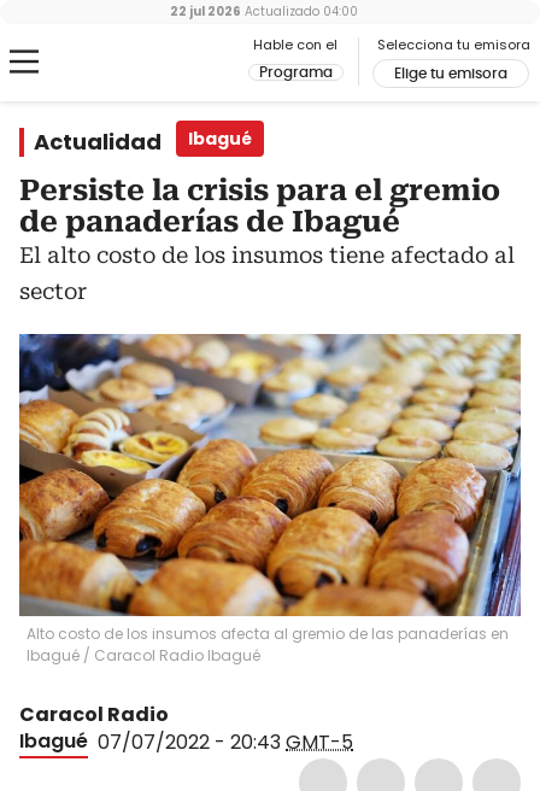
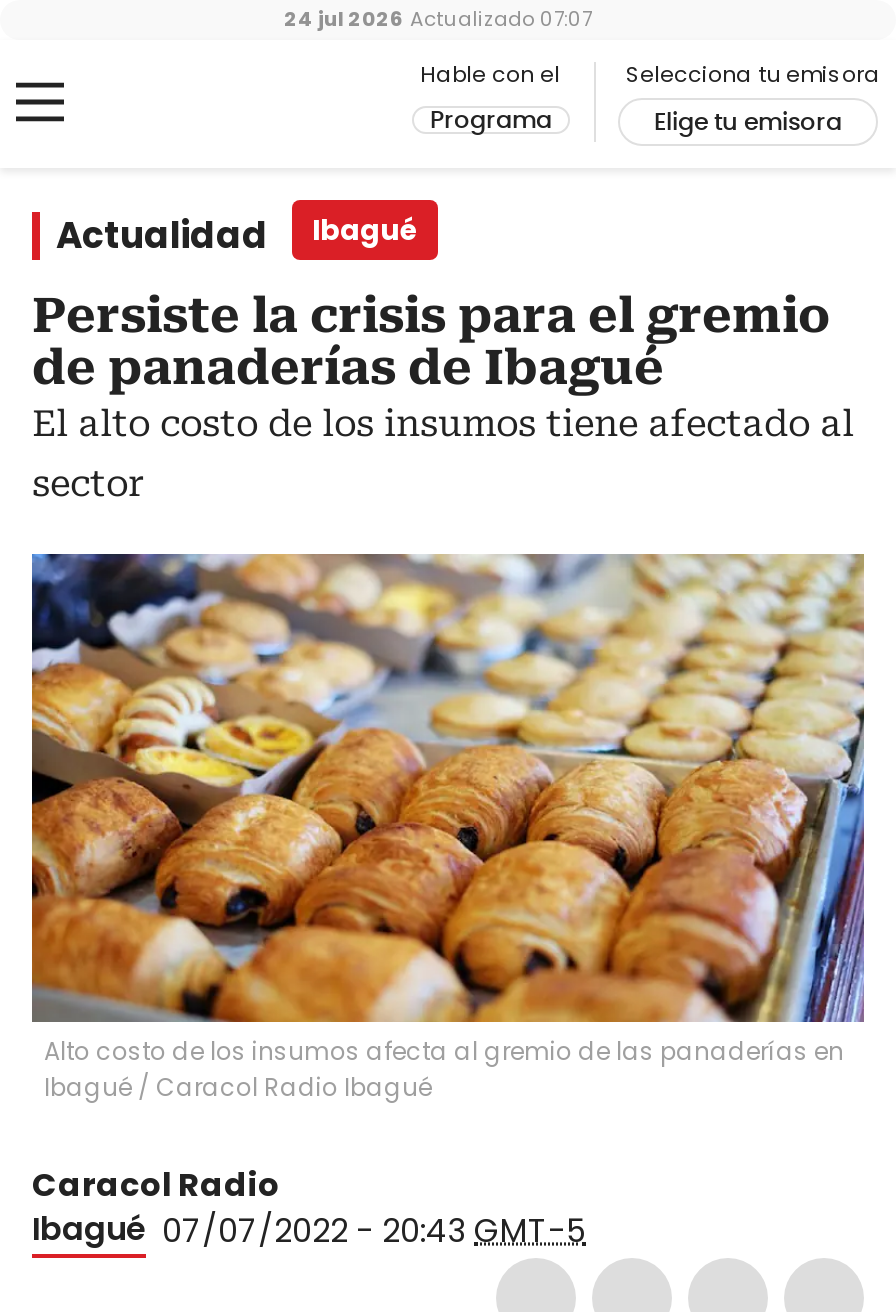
[170,2,358,20] 22 jul 2026 Actualizado 04:00 -> [284,4,592,34] 24 jul 2026 Actualizado 07:07

